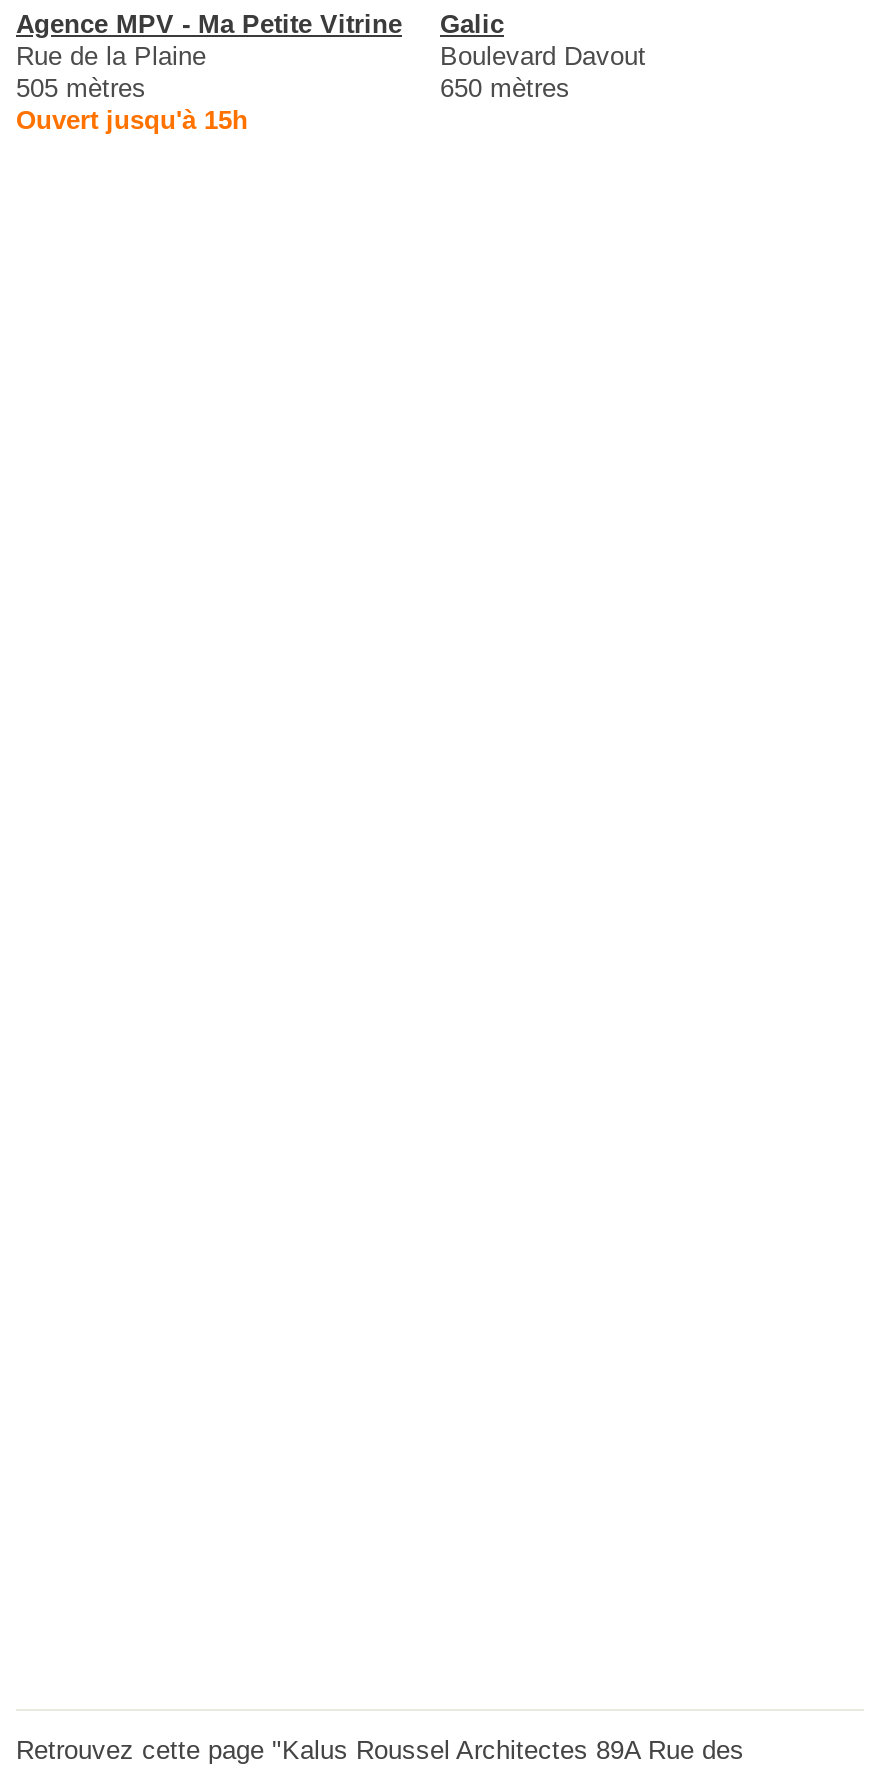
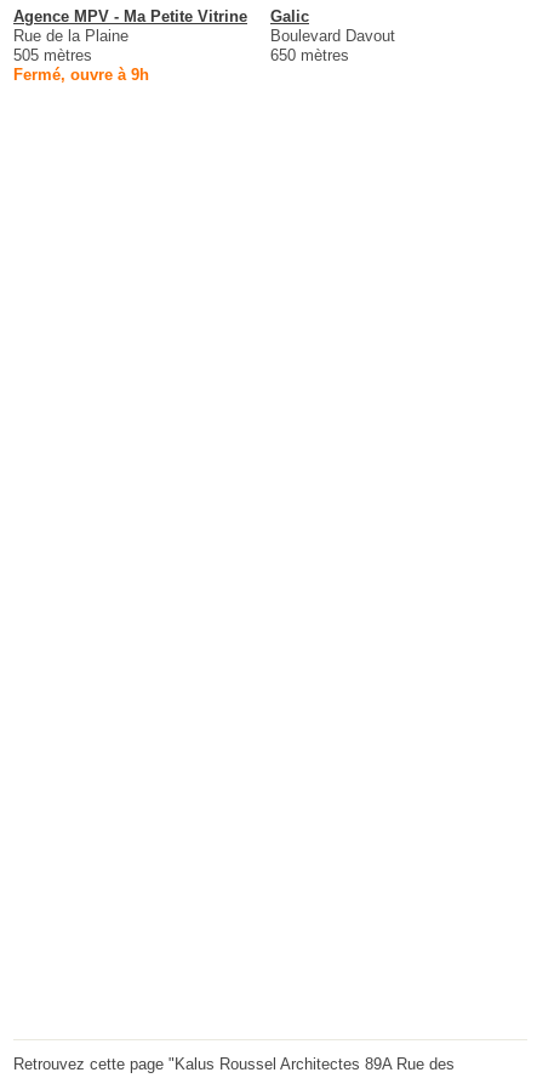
[16,106,248,136] Ouvert jusqu'à 15h -> [13,66,149,84] Fermé, ouvre à 9h

